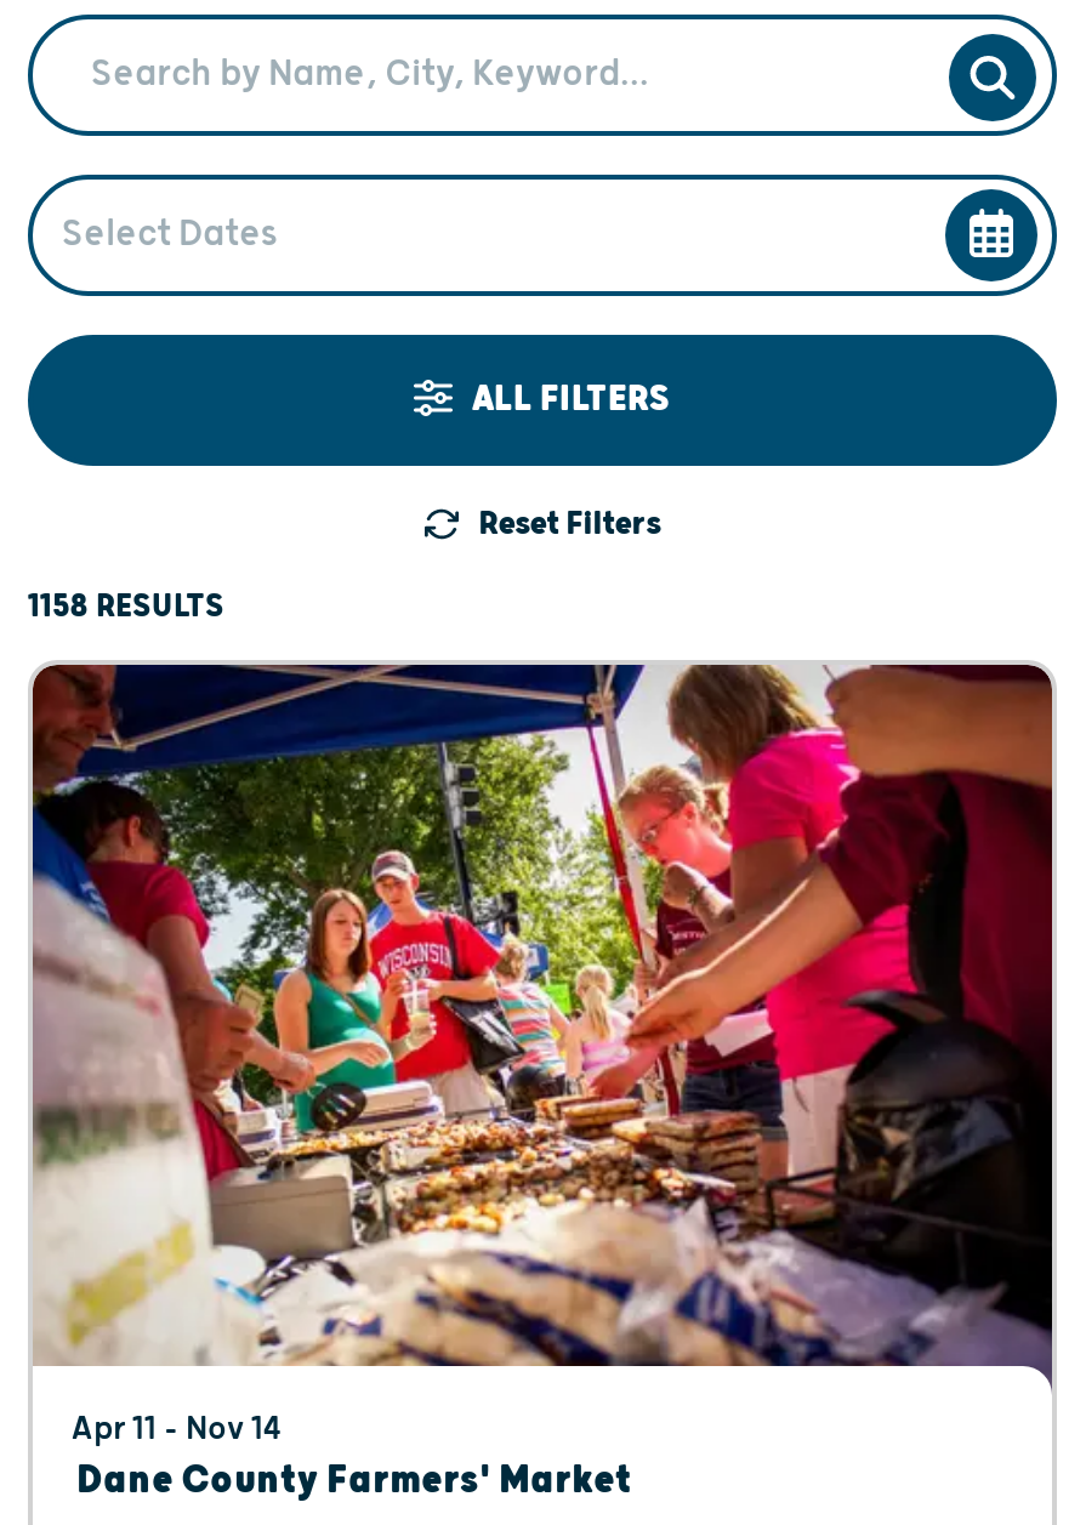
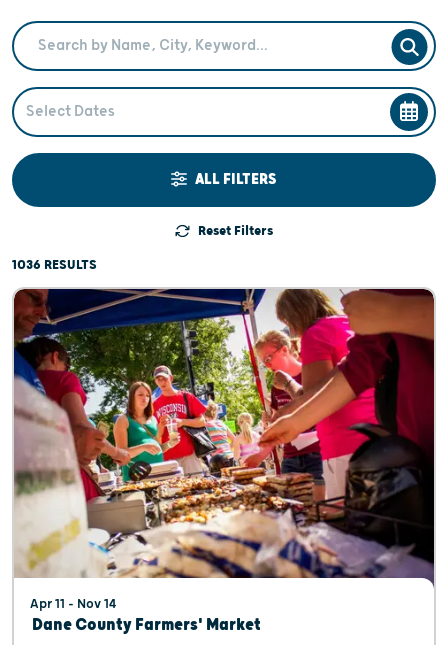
[28,587,224,626] 1158 RESULTS -> [12,257,97,273] 1036 RESULTS

